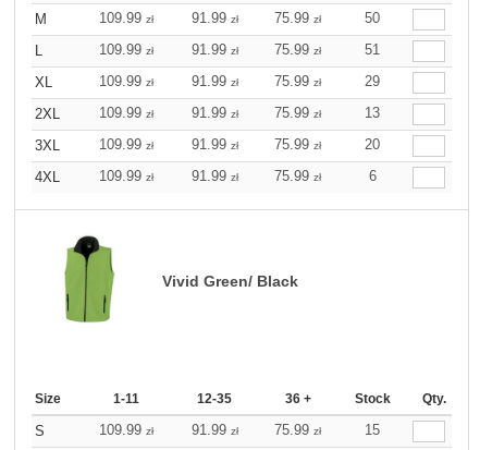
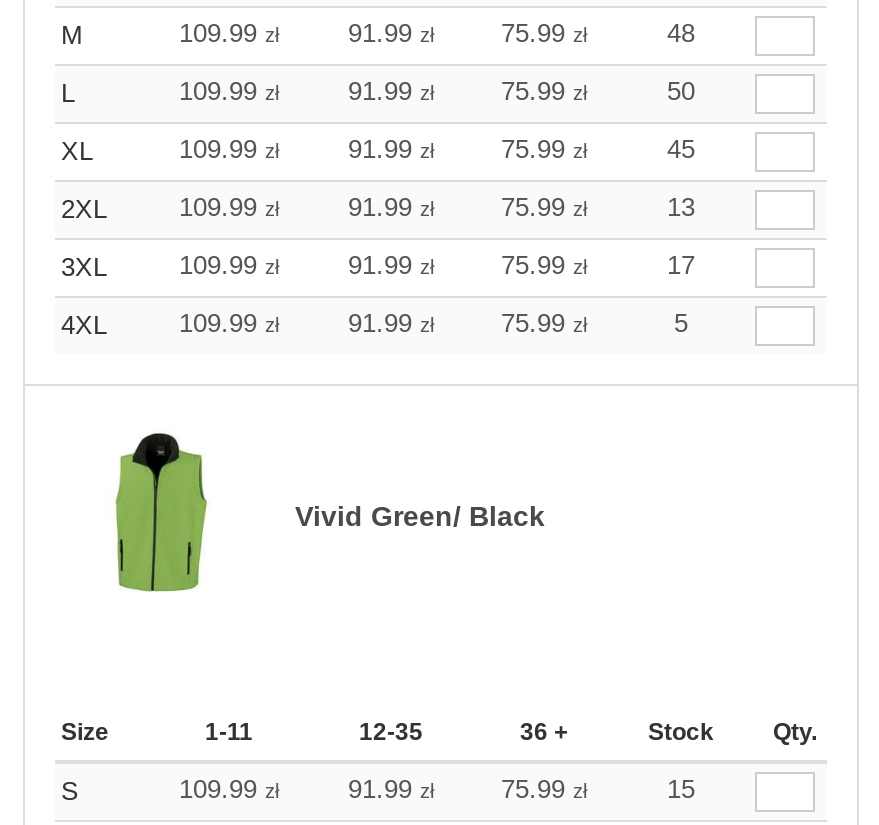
[365,10,380,26] 50 -> [667,19,695,49] 48
[365,42,380,58] 51 -> [667,77,695,107] 50
[365,73,380,90] 29 -> [667,135,695,165] 45
[365,137,380,153] 20 -> [667,251,695,281] 17
[368,168,376,184] 6 -> [674,309,688,339] 5

